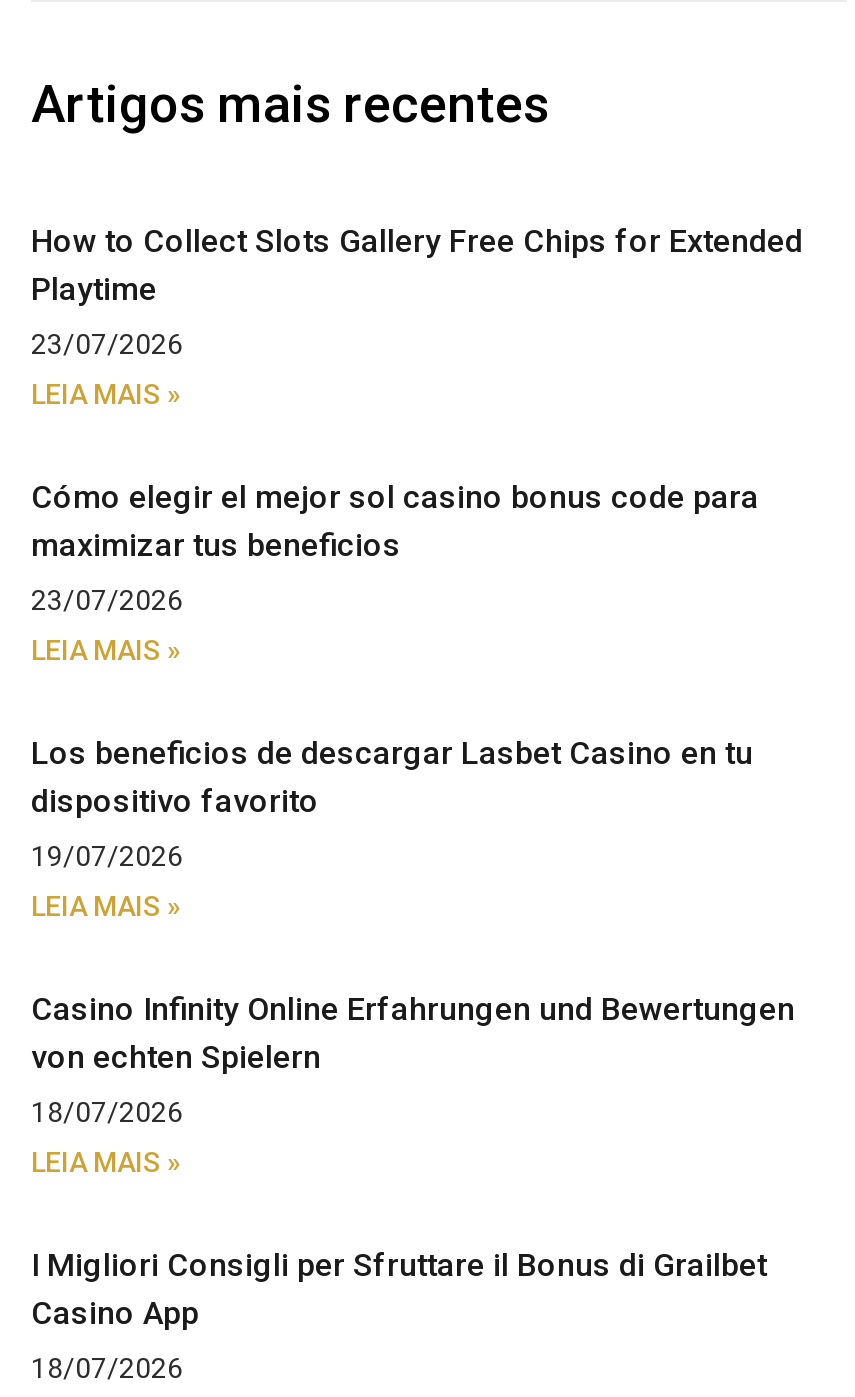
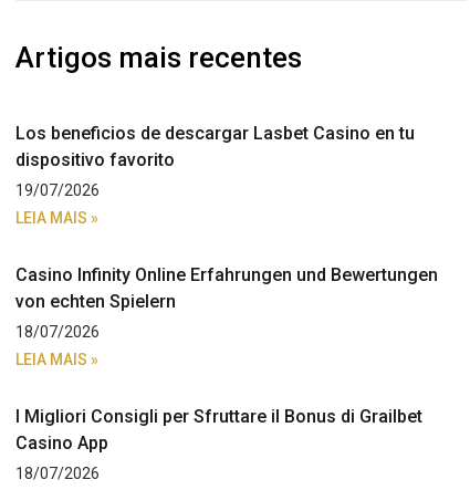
[31,222,803,666] How to Collect Slots Gallery Free Chips for Extended | Playtime | 23/07/2026 | LEIA MAIS » | Cómo elegir el mejor sol casino bonus code para | maximizar tus beneficios | 23/07/2026 | LEIA MAIS » -> none

